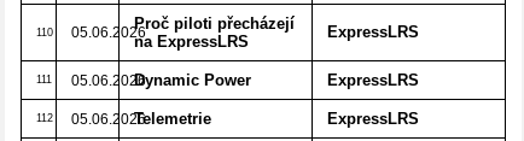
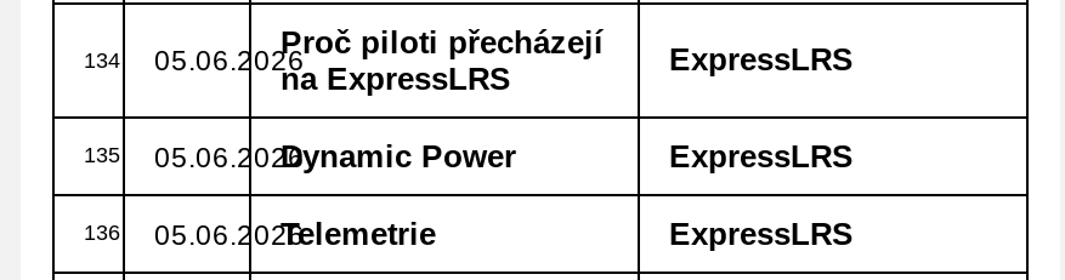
[36,26,53,38] 110 -> [84,48,120,72] 134
[36,73,52,85] 111 -> [84,143,120,167] 135
[36,112,53,124] 112 -> [84,220,120,244] 136

